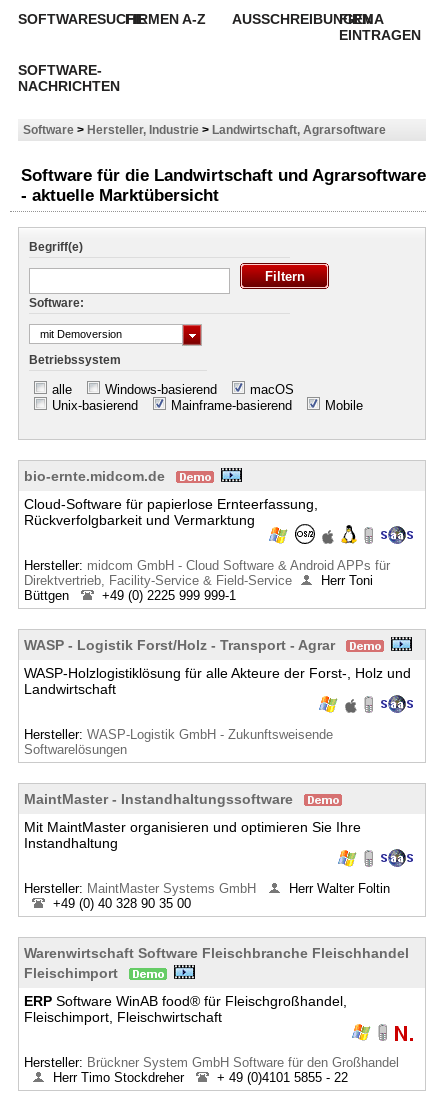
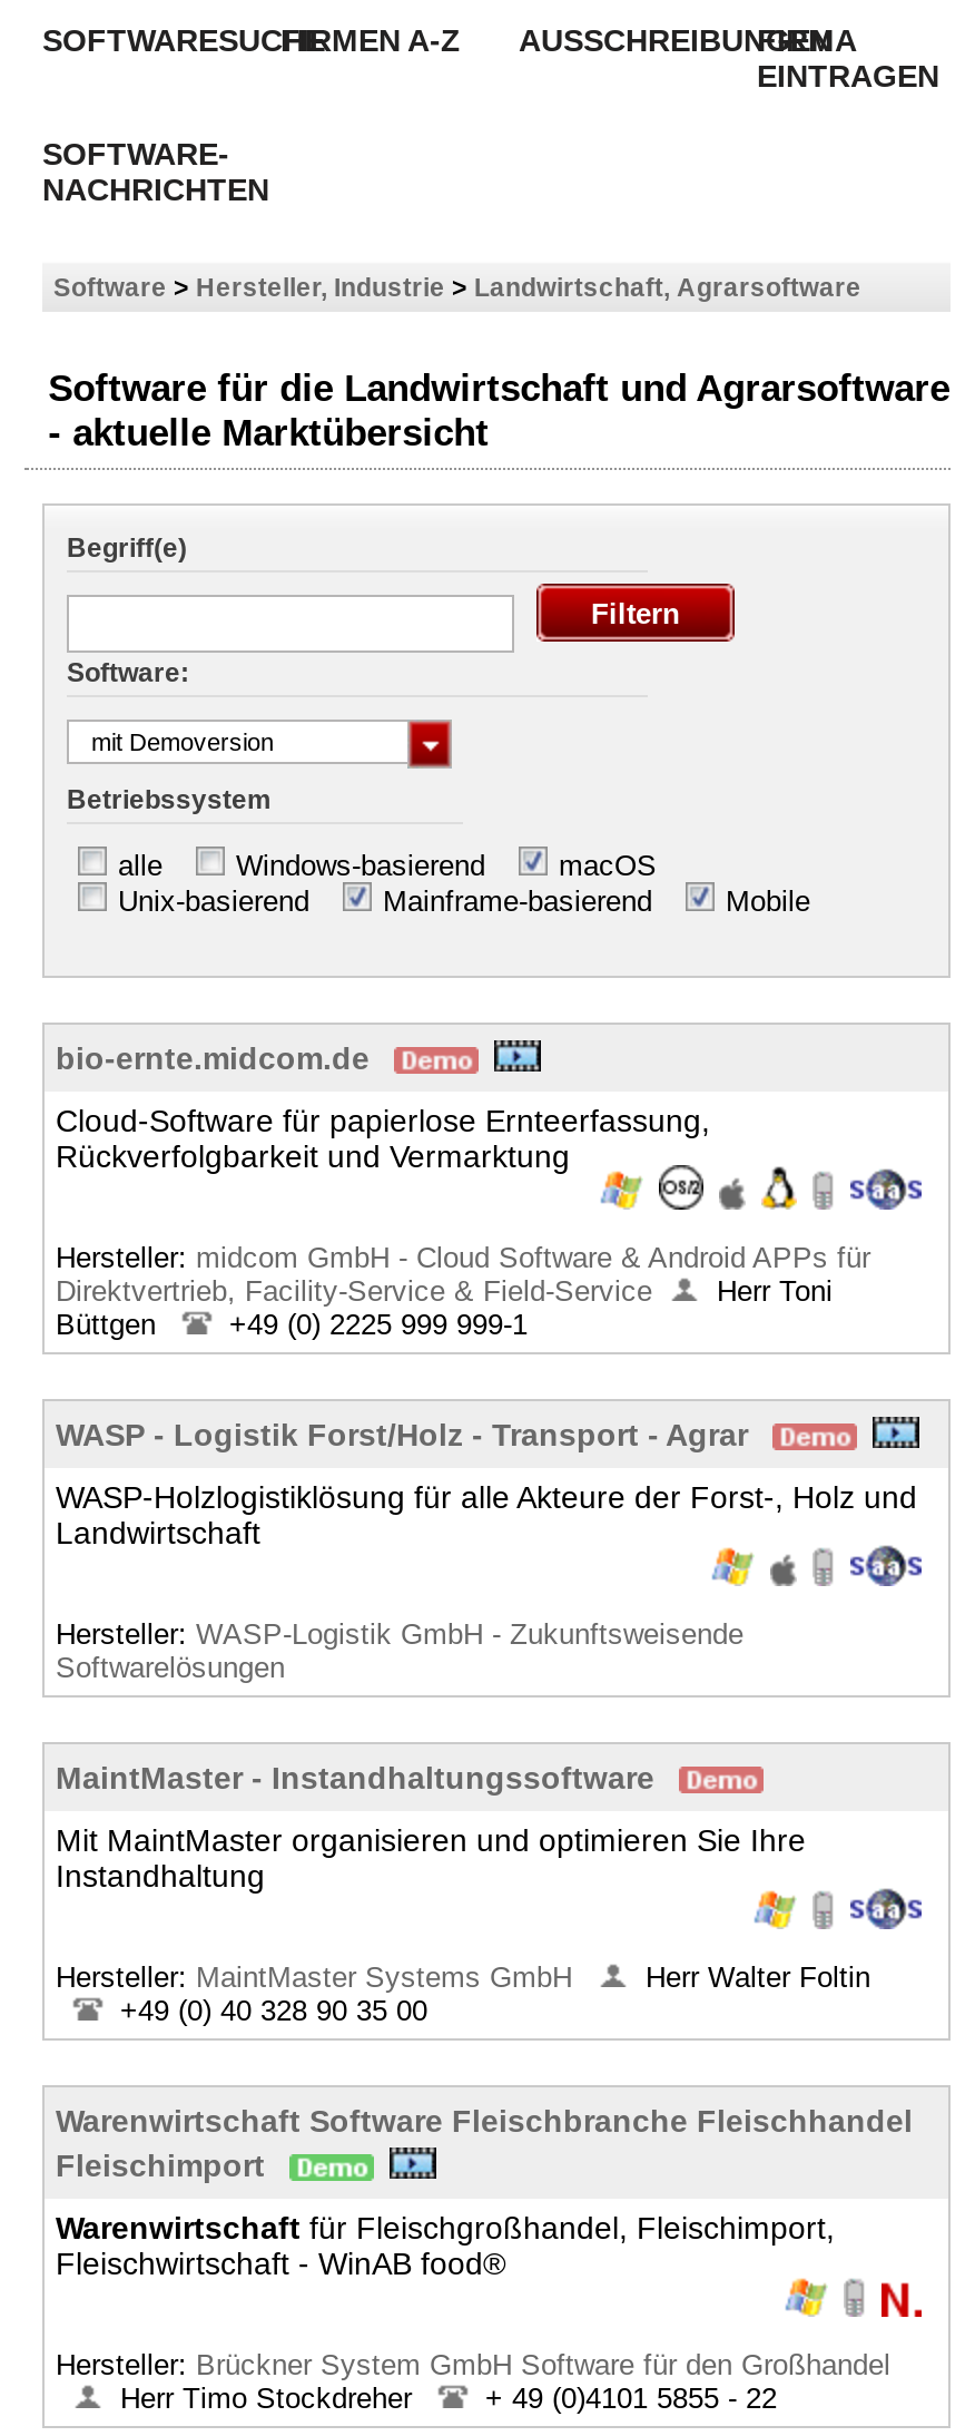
[24,993,347,1025] ERP Software WinAB food® für Fleischgroßhandel, | Fleischimport, Fleischwirtschaft -> [56,2210,835,2281] Warenwirtschaft für Fleischgroßhandel, Fleischimport, | Fleischwirtschaft - WinAB food®

